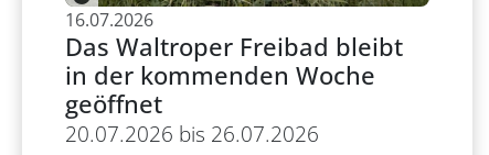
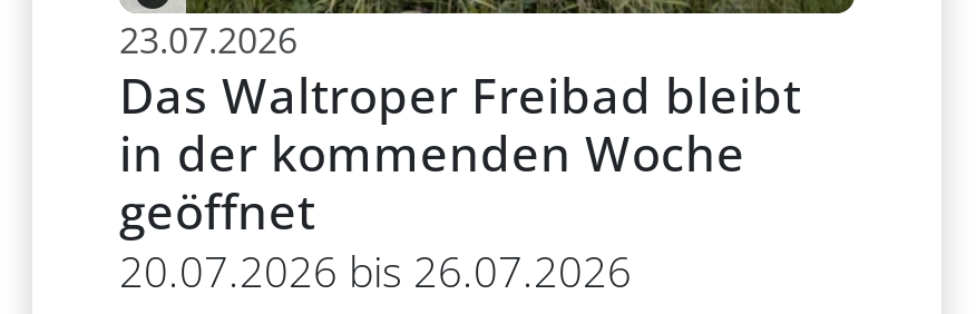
[65,8,153,32] 16.07.2026 -> [119,16,297,65] 23.07.2026

